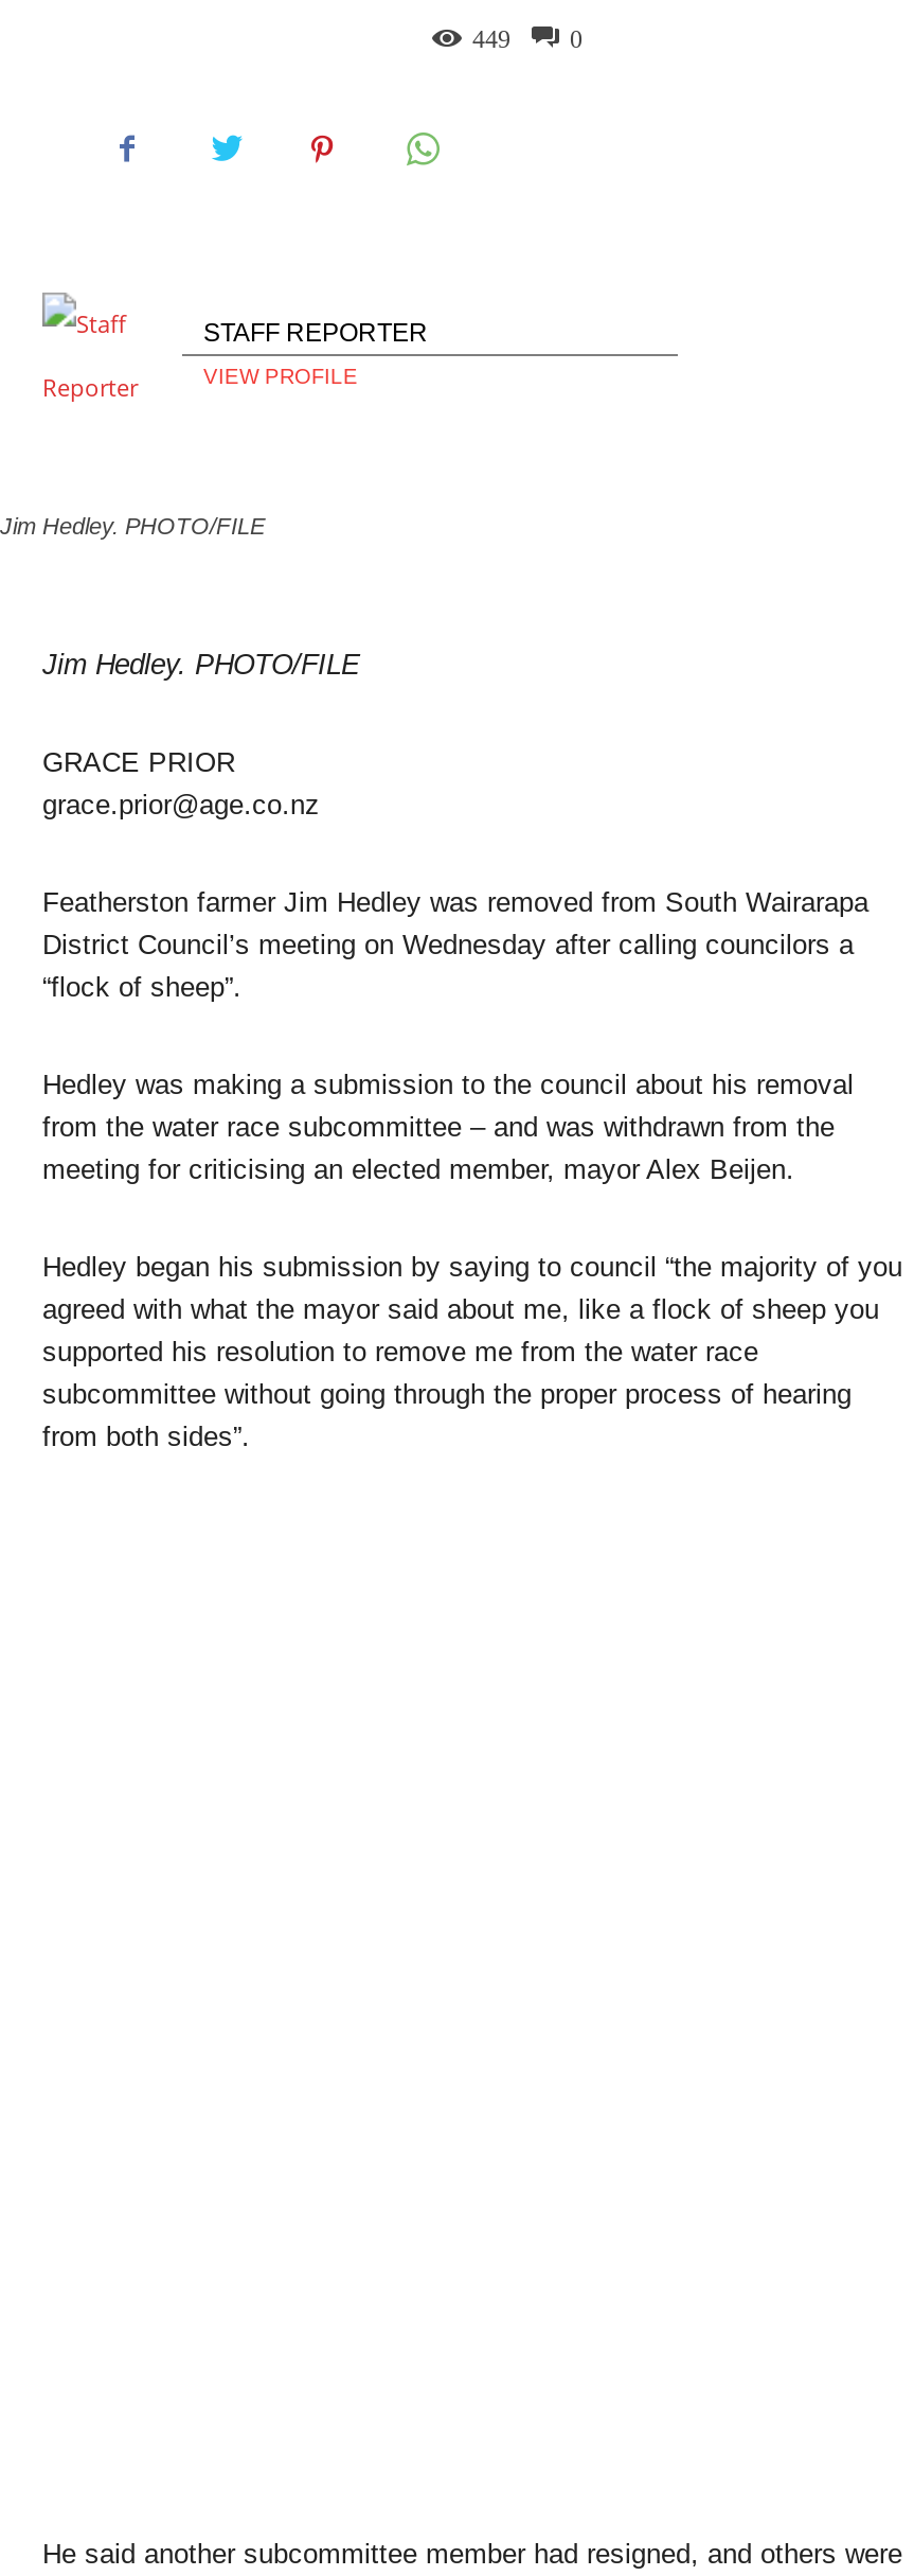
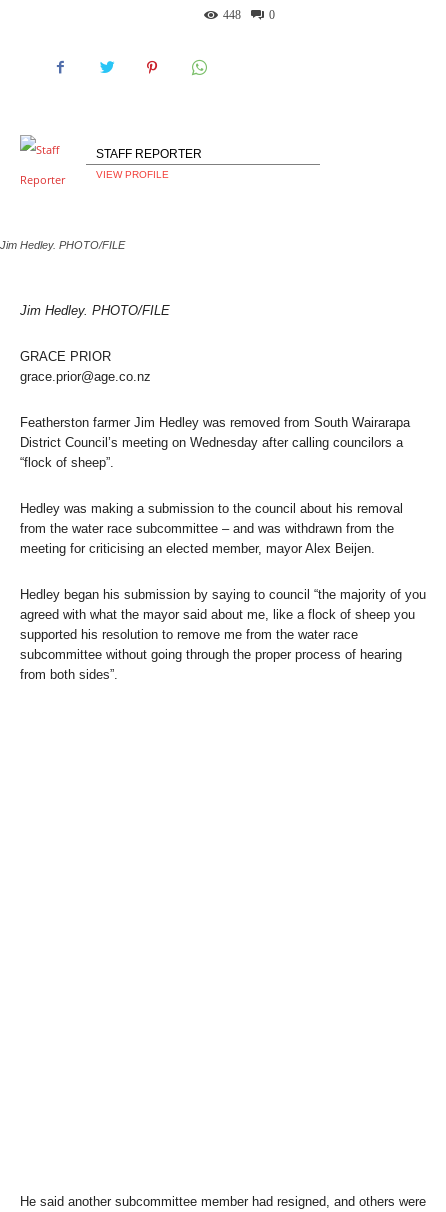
[472,24,583,54] 449 0 -> [223,8,275,22] 448 0

